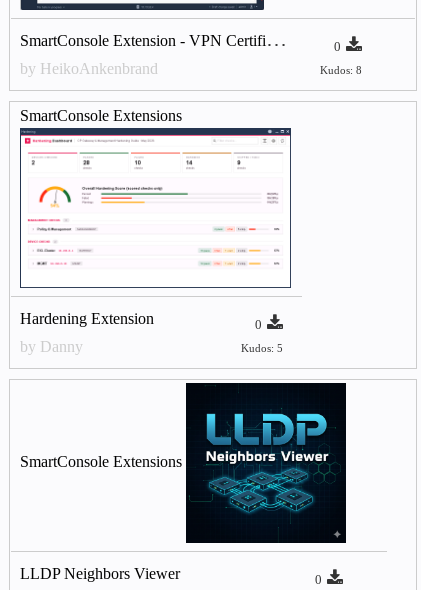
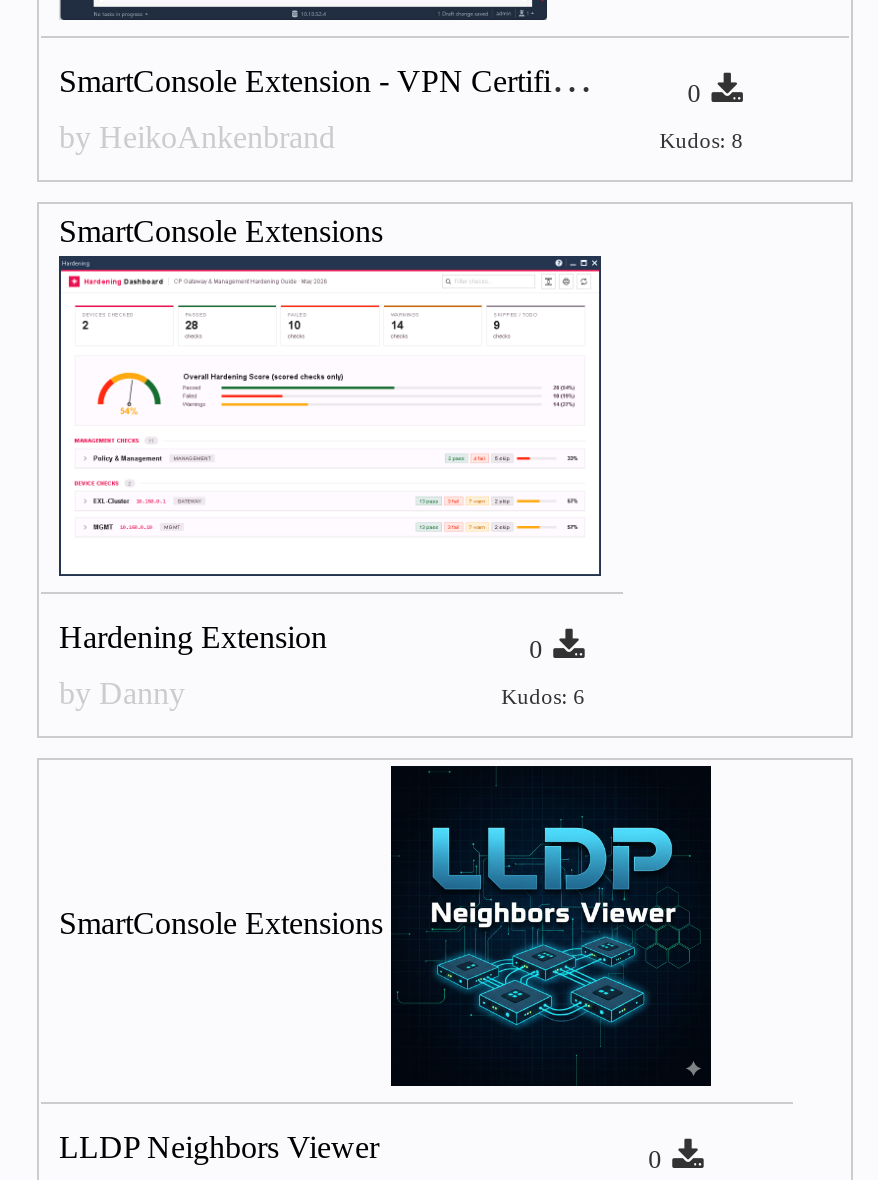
[241,342,283,354] Kudos: 5 -> [501,684,585,708] Kudos: 6

